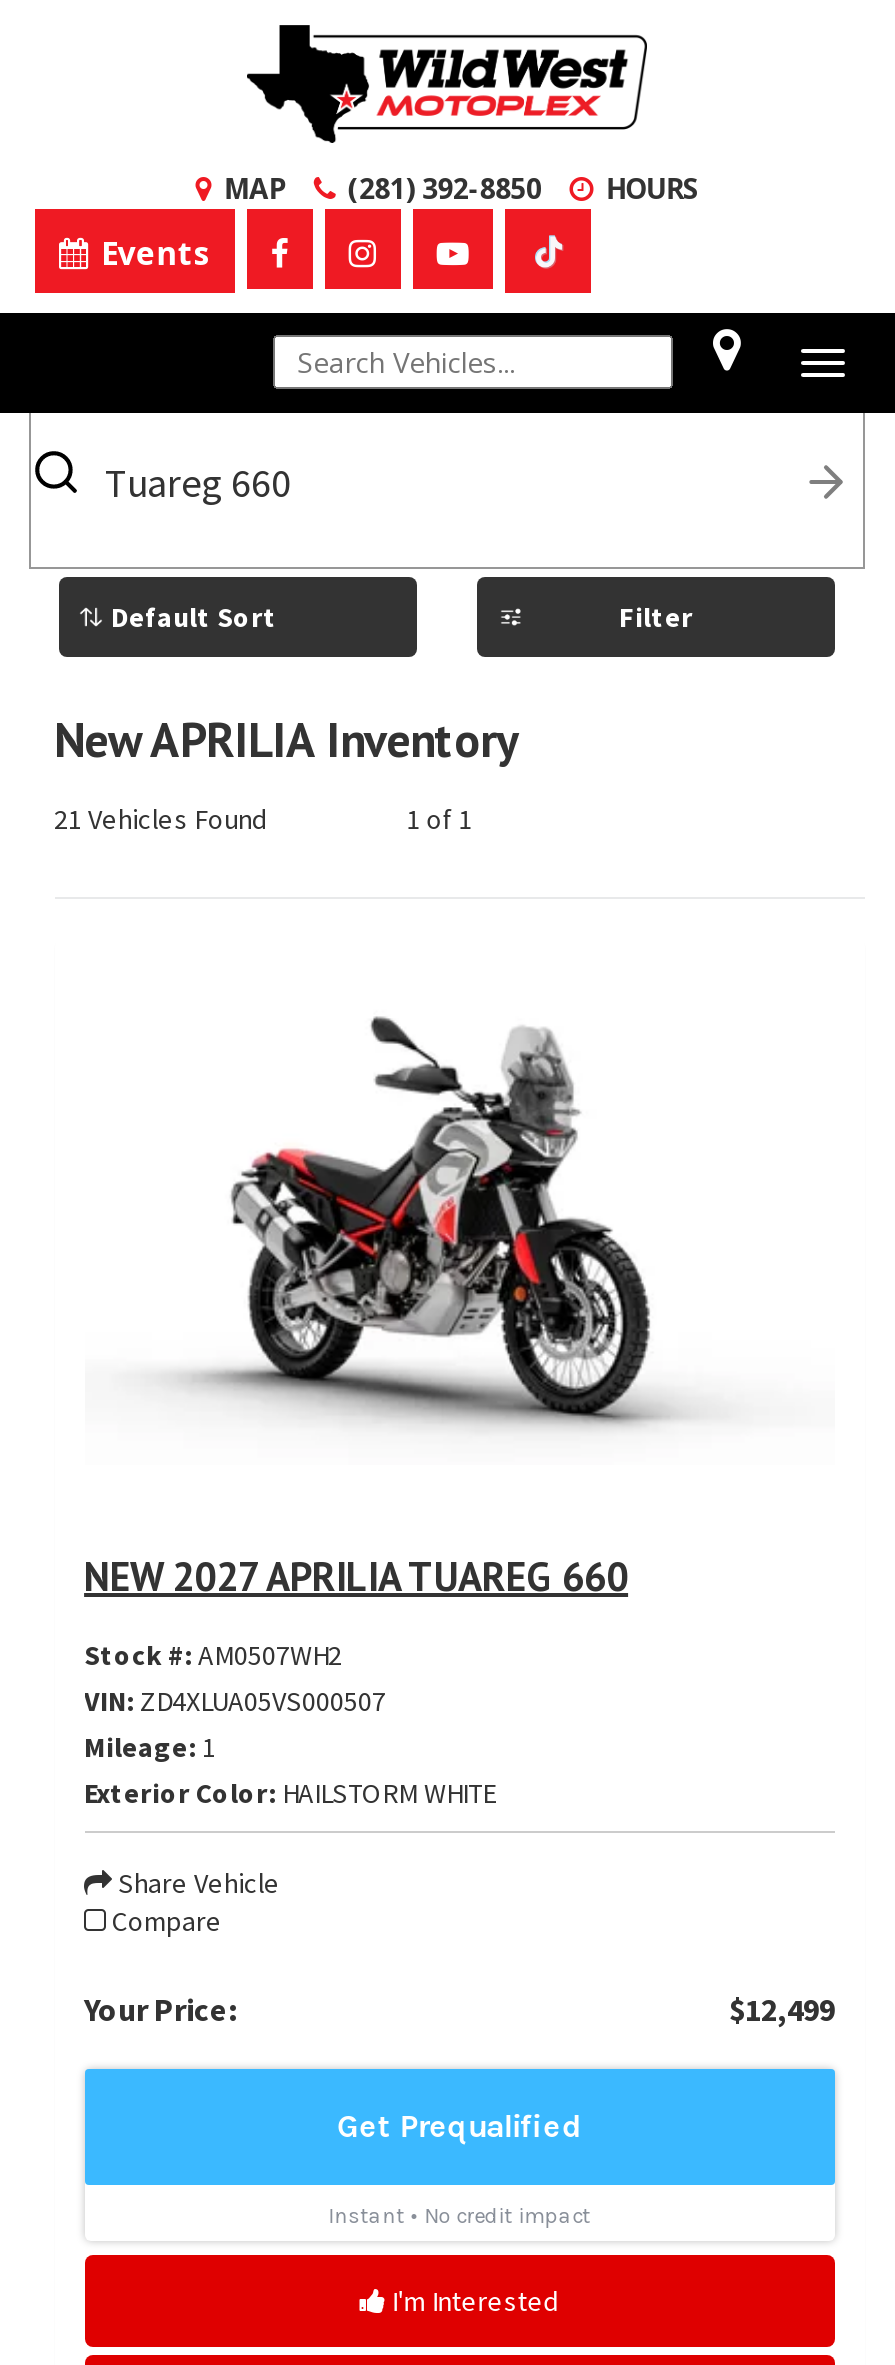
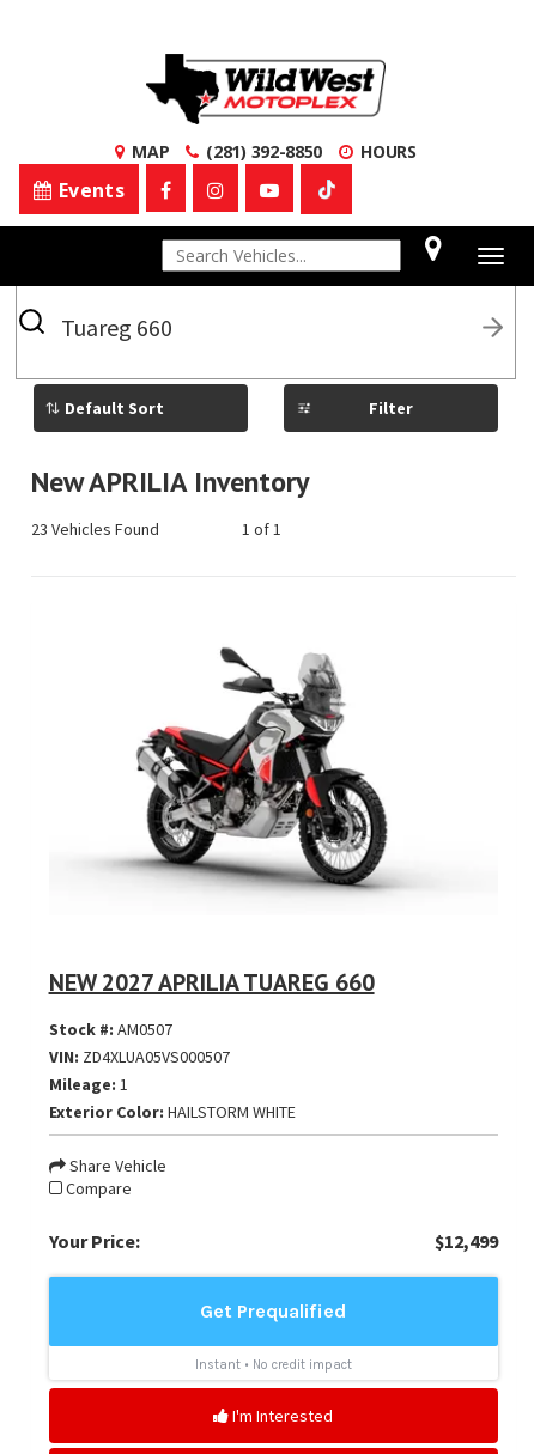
[54,801,268,837] 21 Vehicles Found -> [31,518,159,540] 23 Vehicles Found
[84,1636,342,1672] Stock #: AM0507WH2 -> [48,1018,172,1039] Stock #: AM0507

